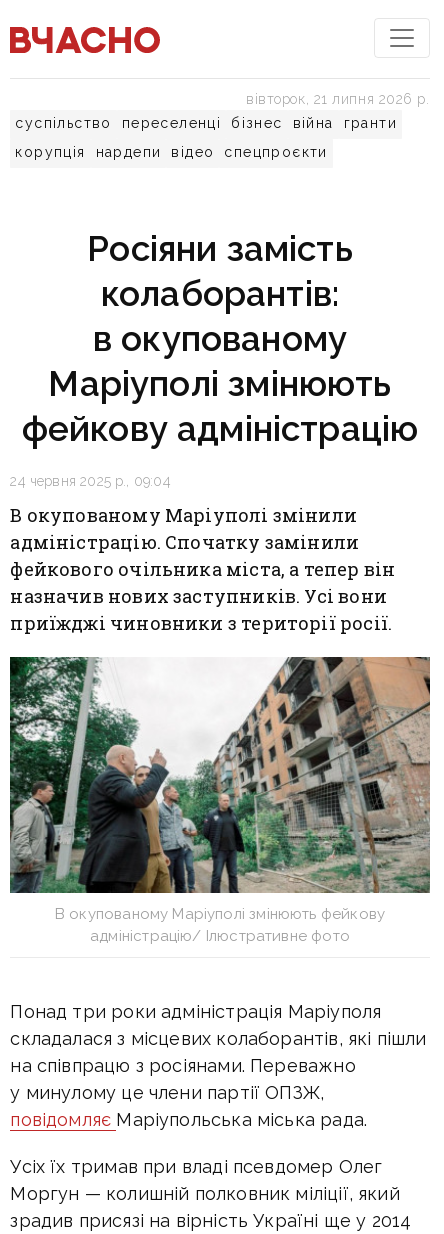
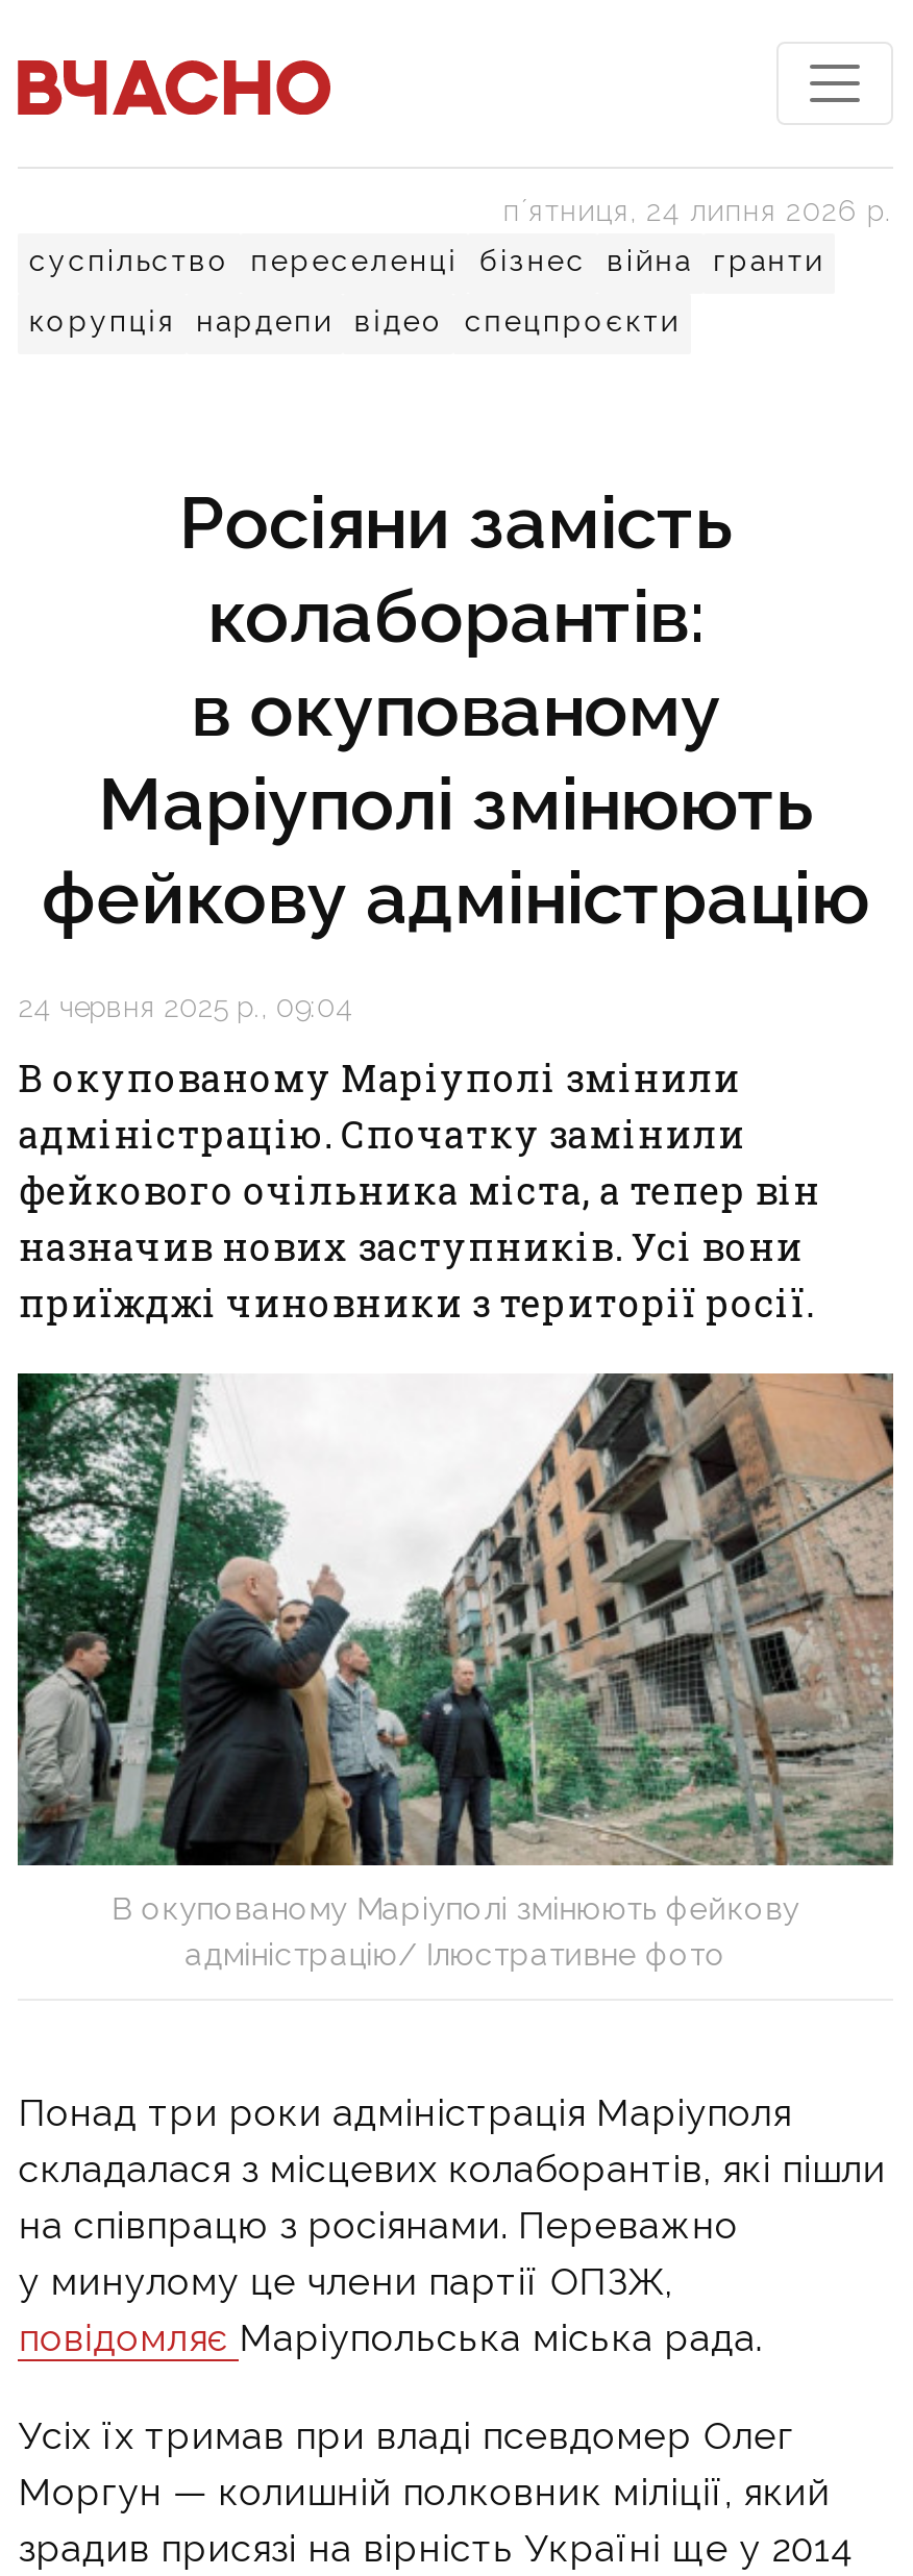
[246,91,430,107] вівторок, 21 липня 2026 р. -> [503,194,892,227] пʼятниця, 24 липня 2026 р.

